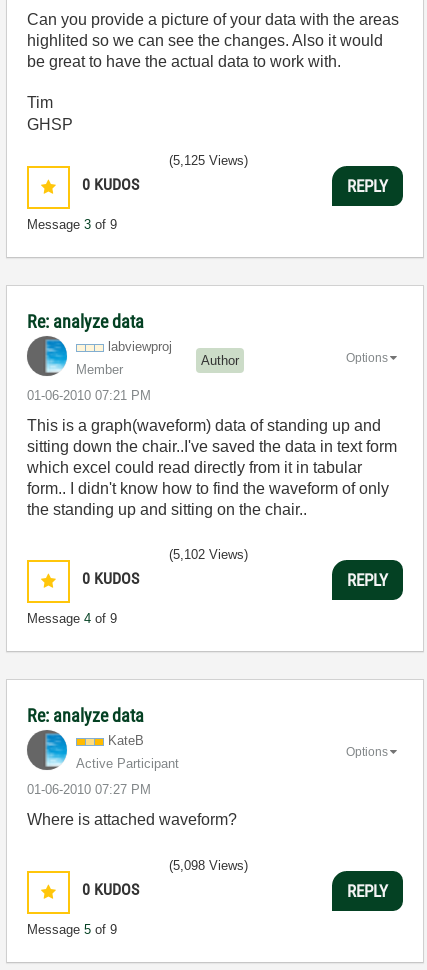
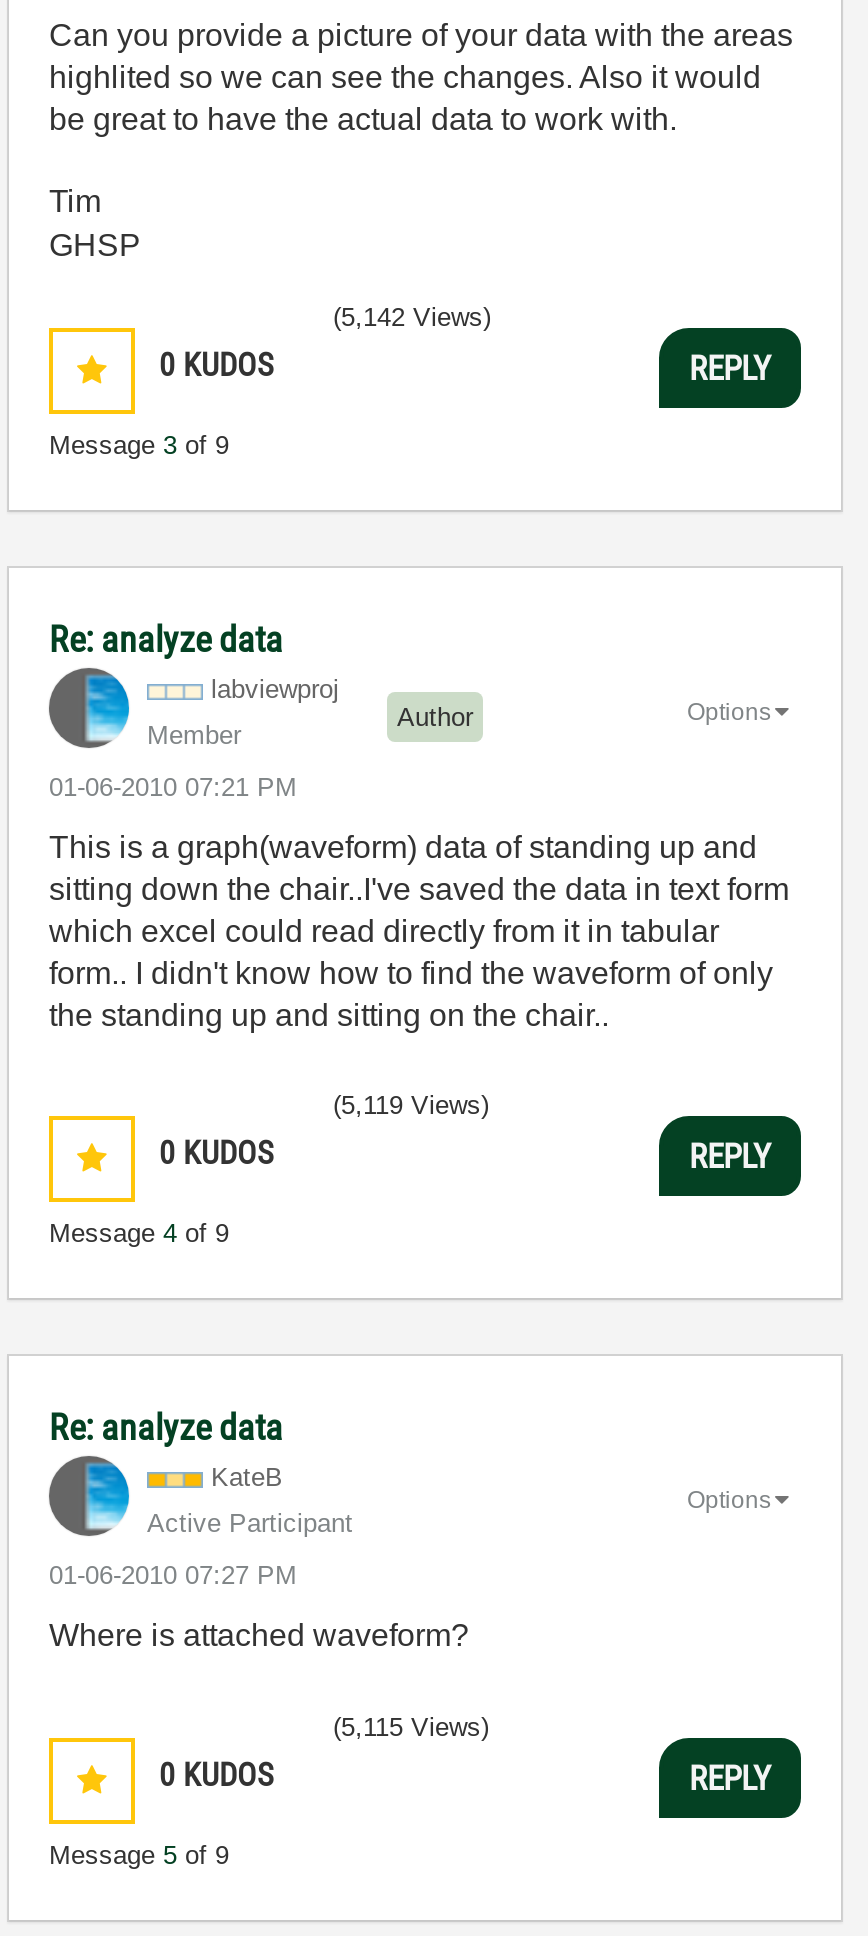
[169,153,248,168] (5,125 Views) -> [333,302,491,332] (5,142 Views)
[169,547,248,562] (5,102 Views) -> [333,1090,489,1120] (5,119 Views)
[169,858,248,873] (5,098 Views) -> [333,1712,489,1742] (5,115 Views)

